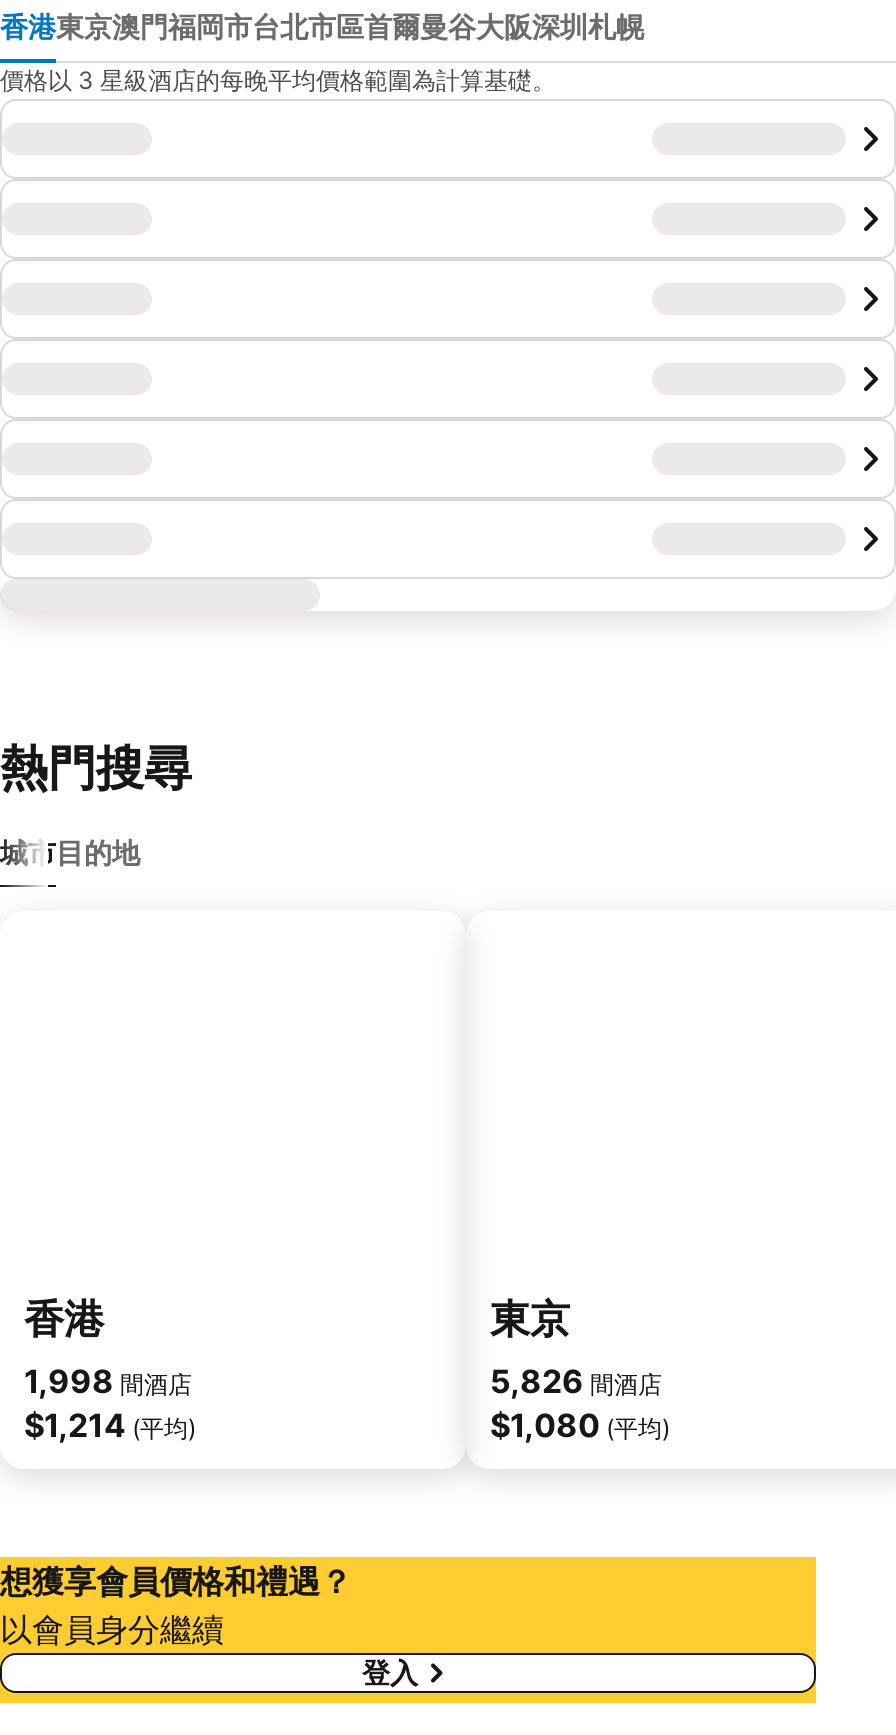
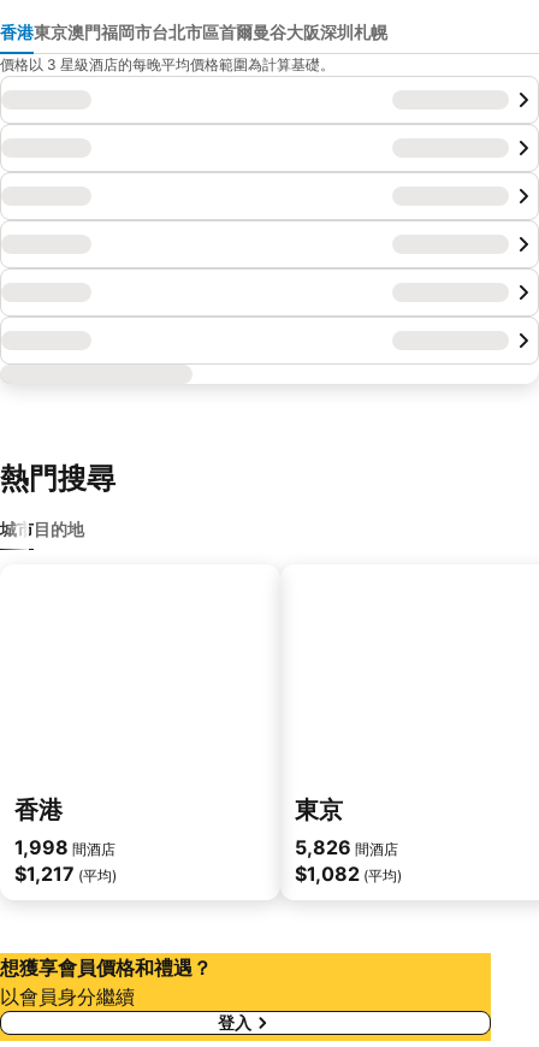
[24,1405,196,1445] $1,214 (平均) -> [14,862,117,886] $1,217 (平均)
[490,1405,670,1445] $1,080 (平均) -> [295,862,402,886] $1,082 (平均)

